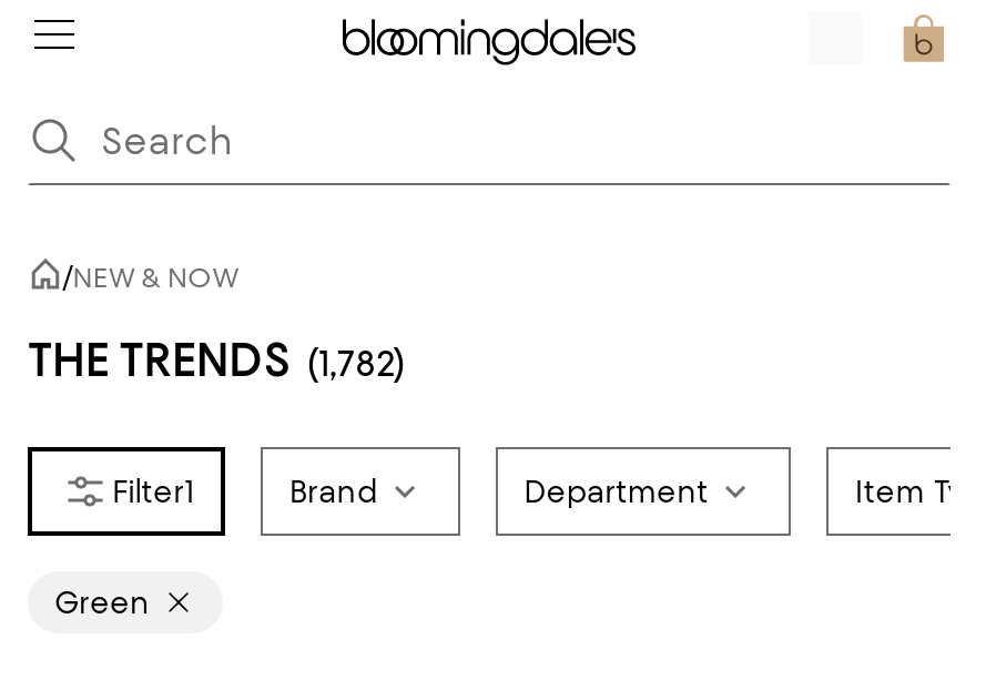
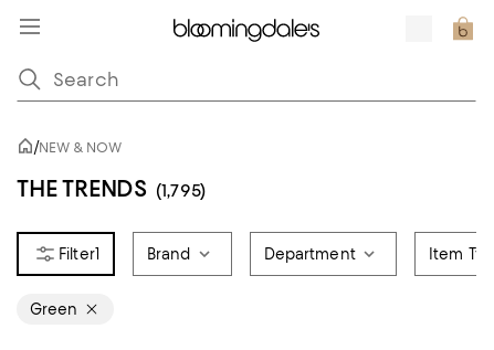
[28,332,405,387] THE TRENDS (1,782) -> [17,174,206,202] THE TRENDS (1,795)

